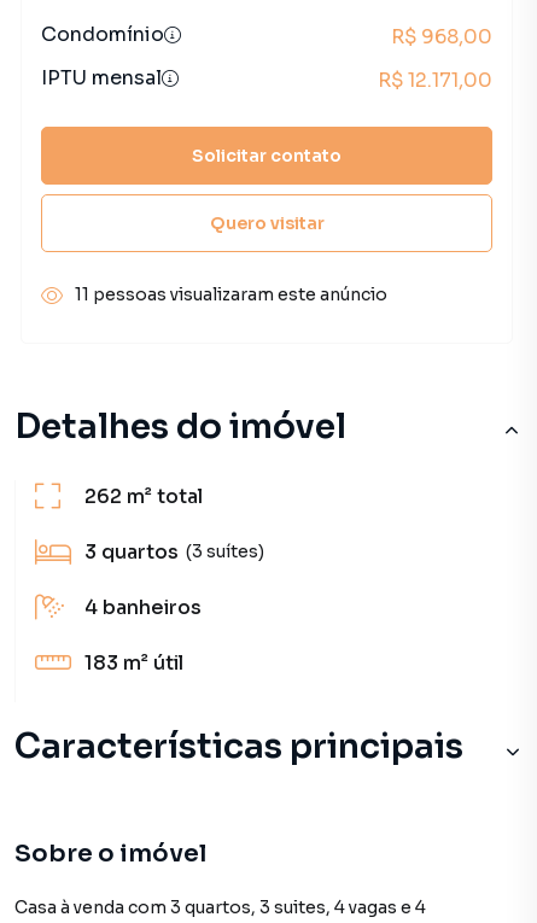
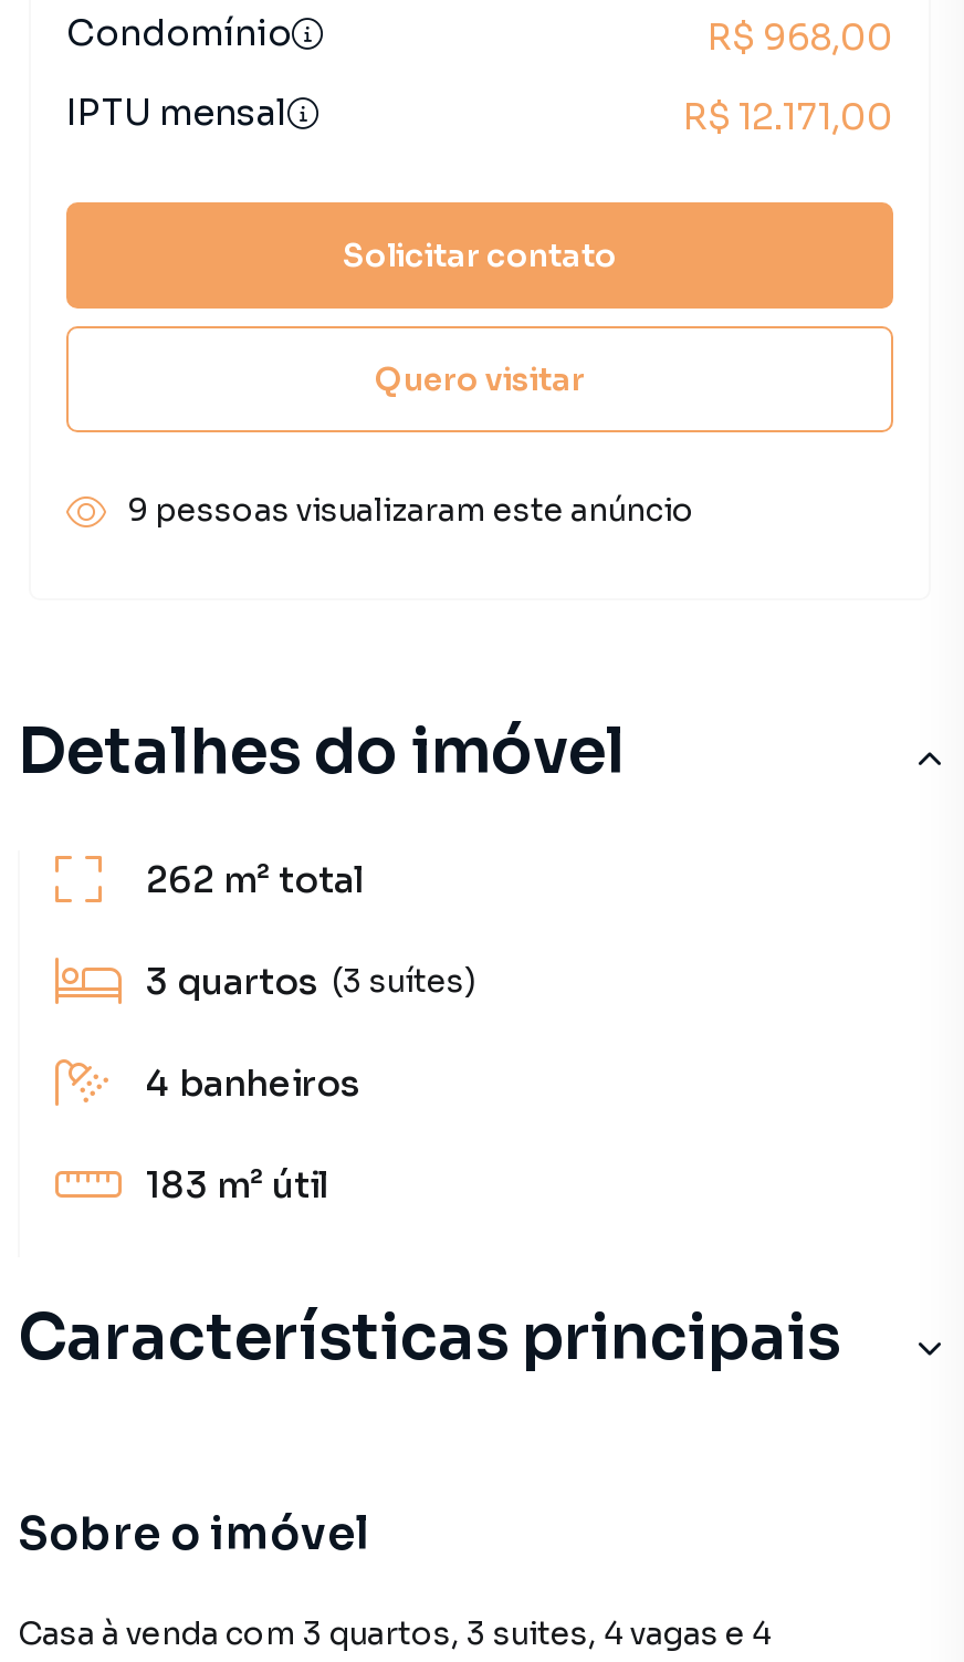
[75,284,387,305] 11 pessoas visualizaram este anúncio -> [128,490,694,530] 9 pessoas visualizaram este anúncio

